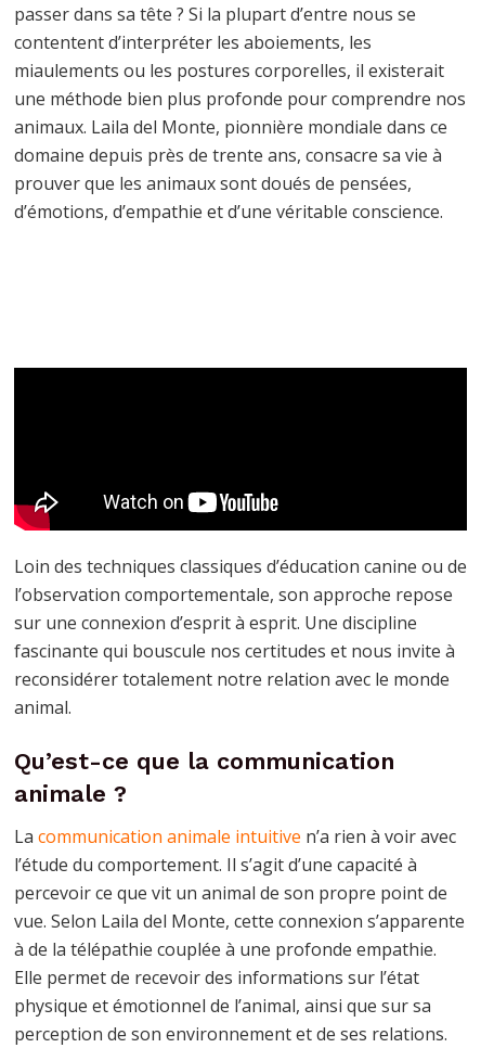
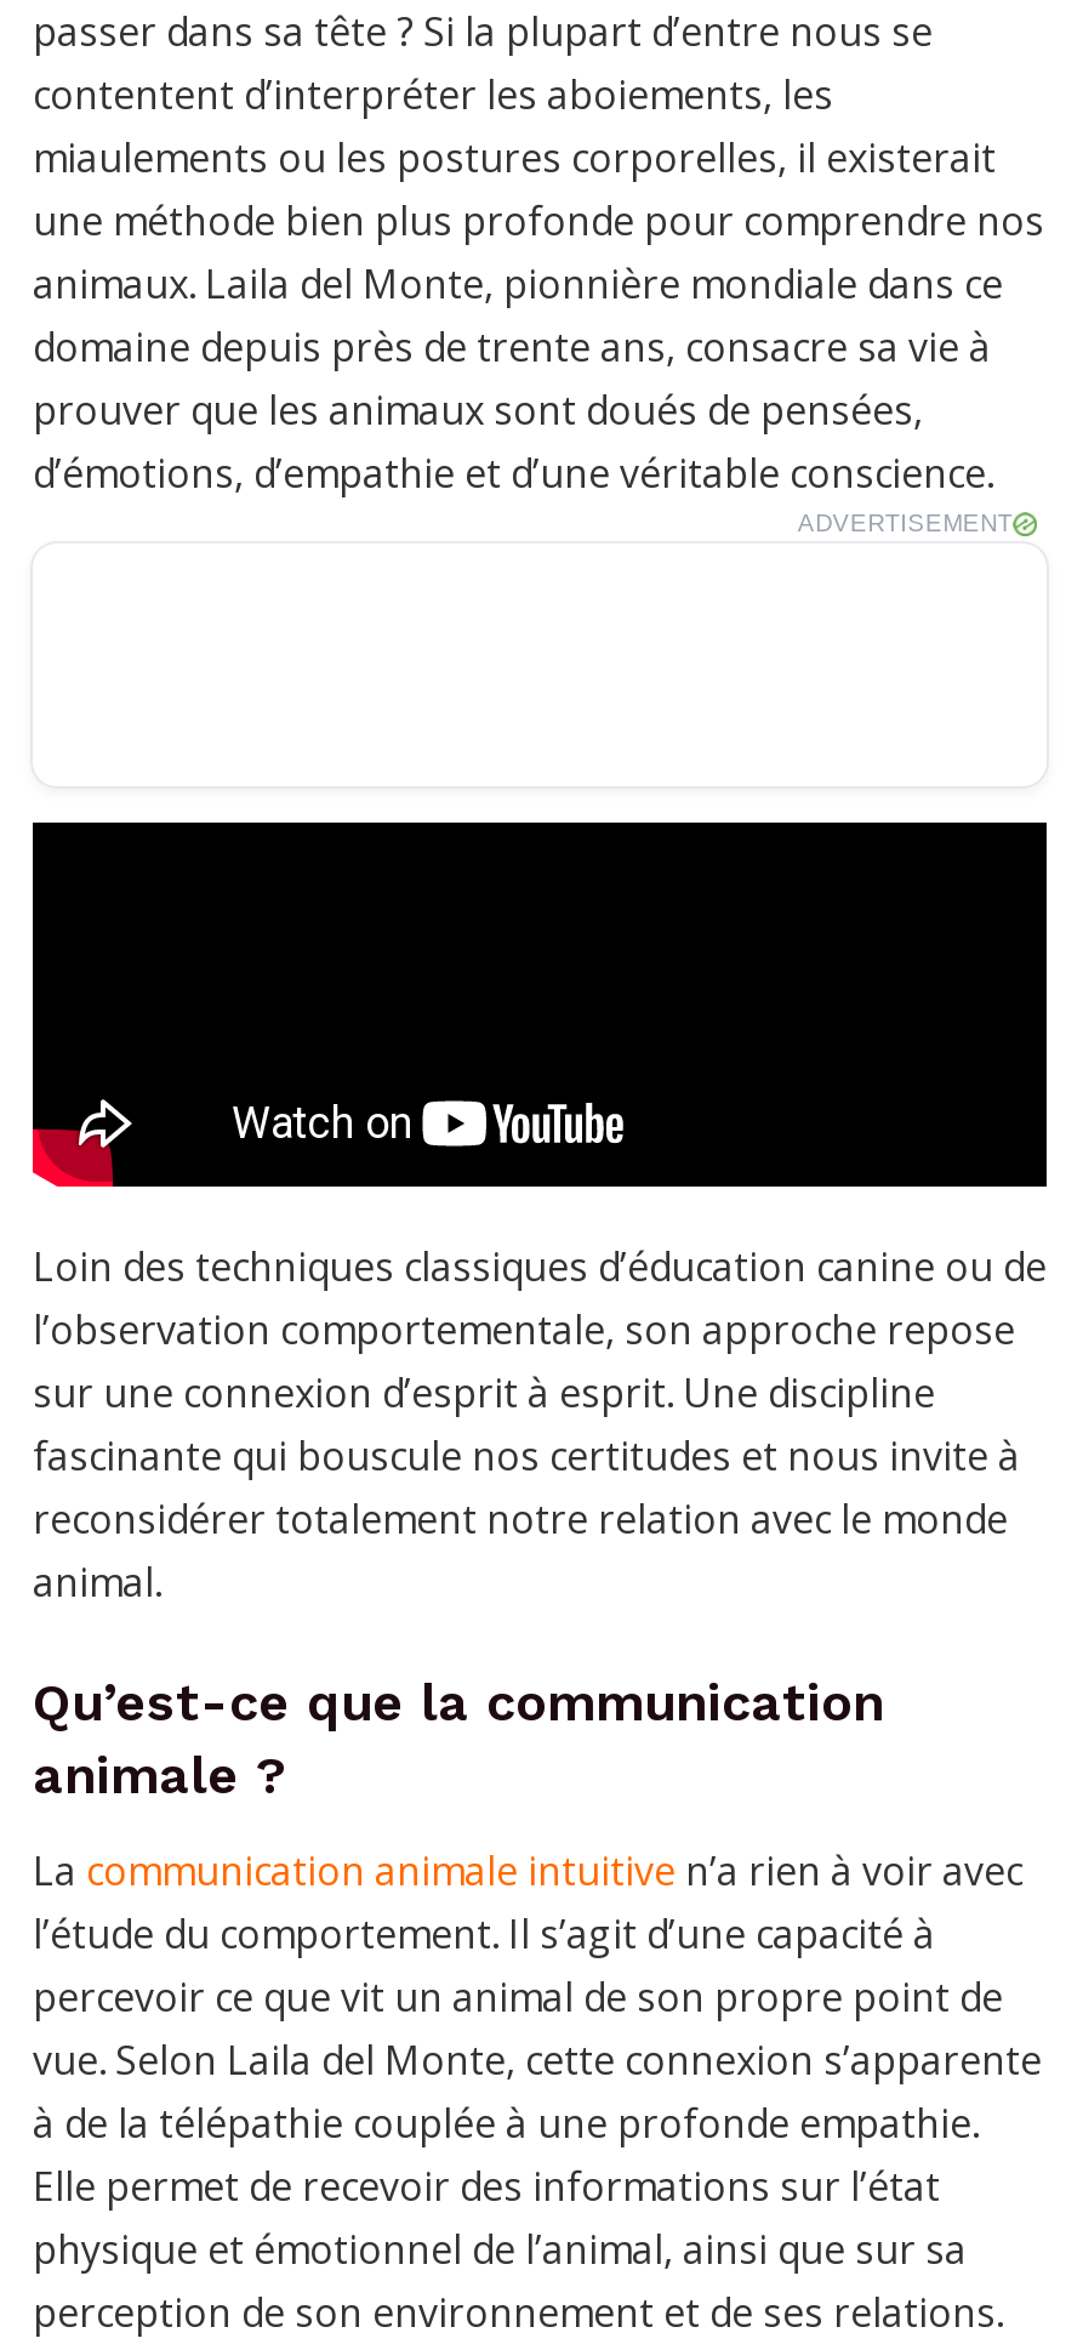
none -> [798,510,1013,537] ADVERTISEMENT

